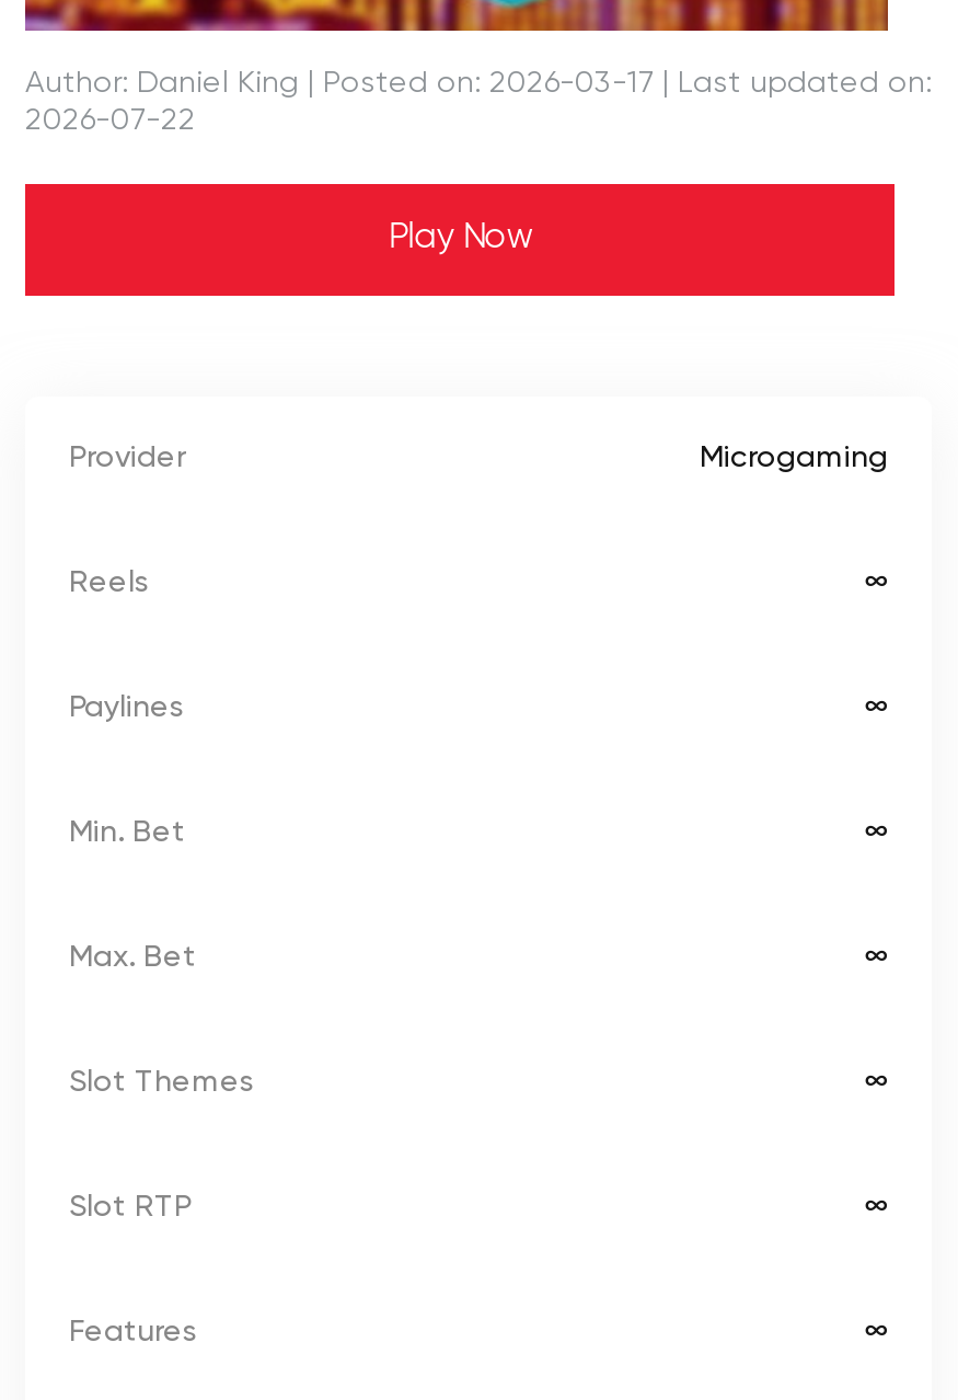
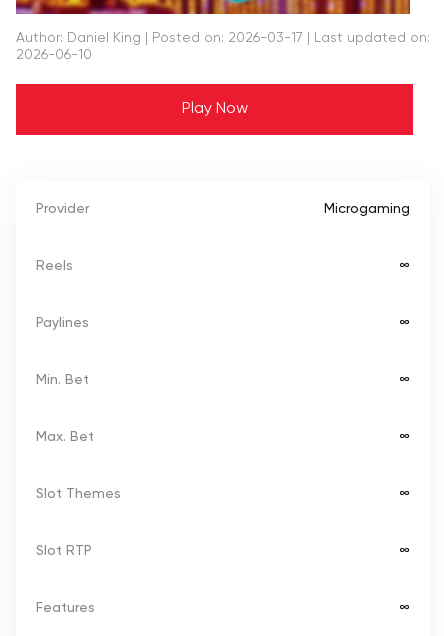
[25,105,196,136] 2026-07-22 -> [16,48,92,62] 2026-06-10

